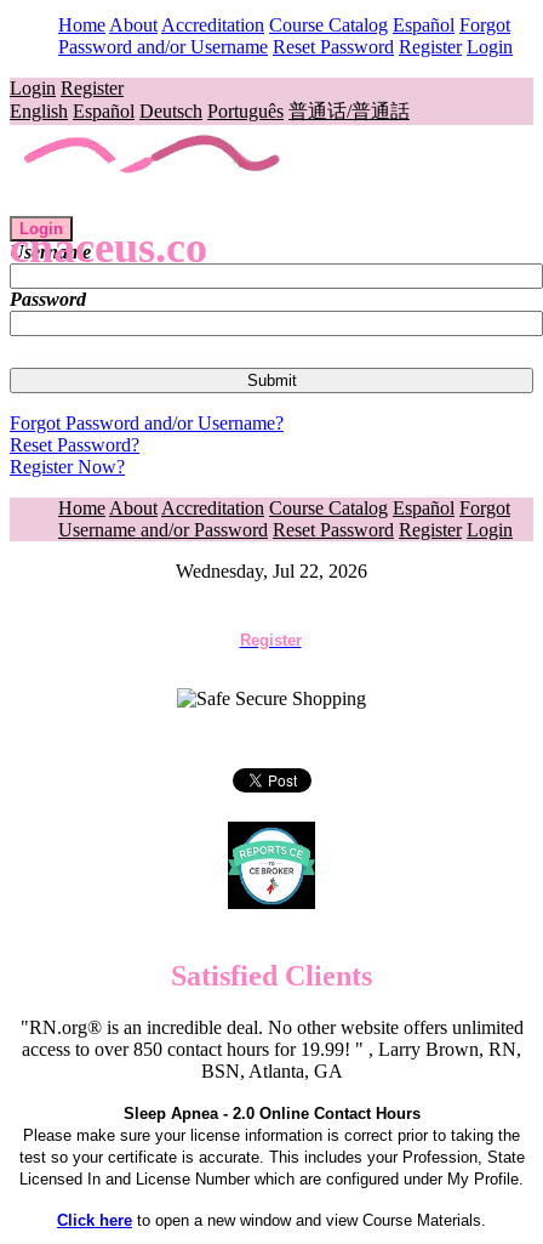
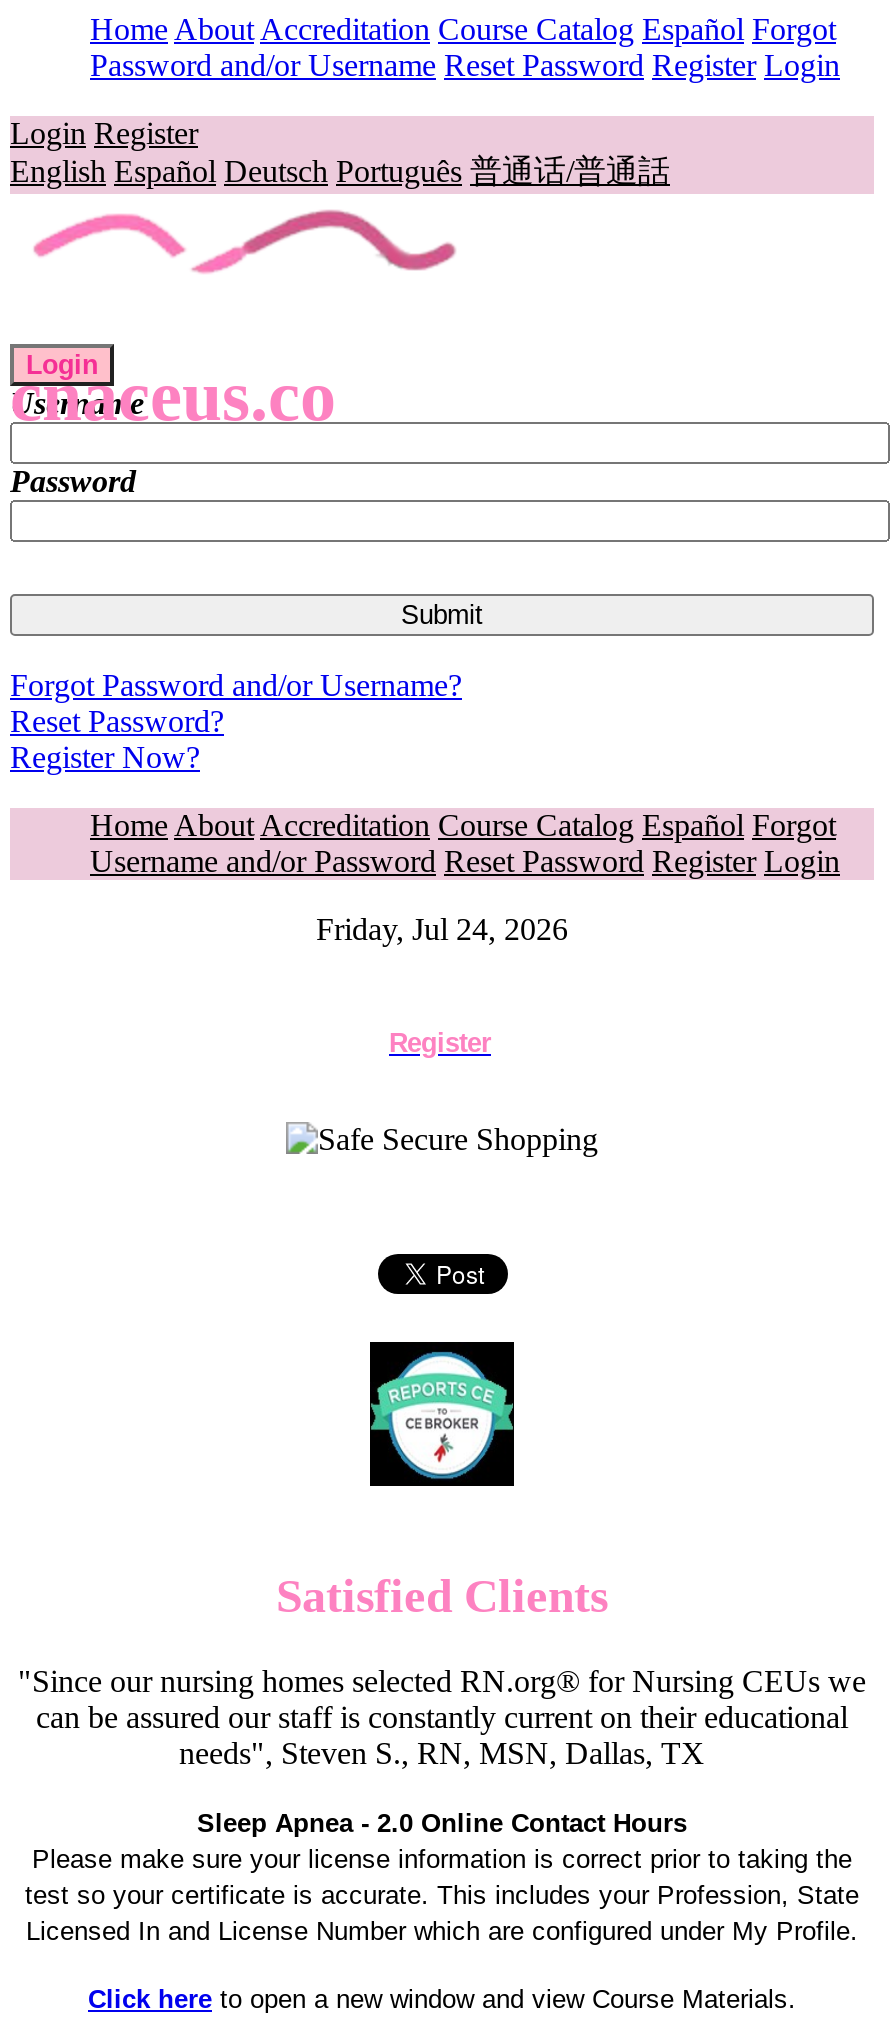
[176,561,367,581] Wednesday, Jul 22, 2026 -> [316,912,568,946] Friday, Jul 24, 2026
[20,1017,523,1081] "RN.org® is an incredible deal. No other website offers unlimited | access to over 850 contact hours for 19.99! " , Larry Brown, RN, | BSN, Atlanta, GA -> [18,1664,866,1770] "Since our nursing homes selected RN.org® for Nursing CEUs we | can be assured our staff is constantly current on their educational | needs", Steven S., RN, MSN, Dallas, TX

